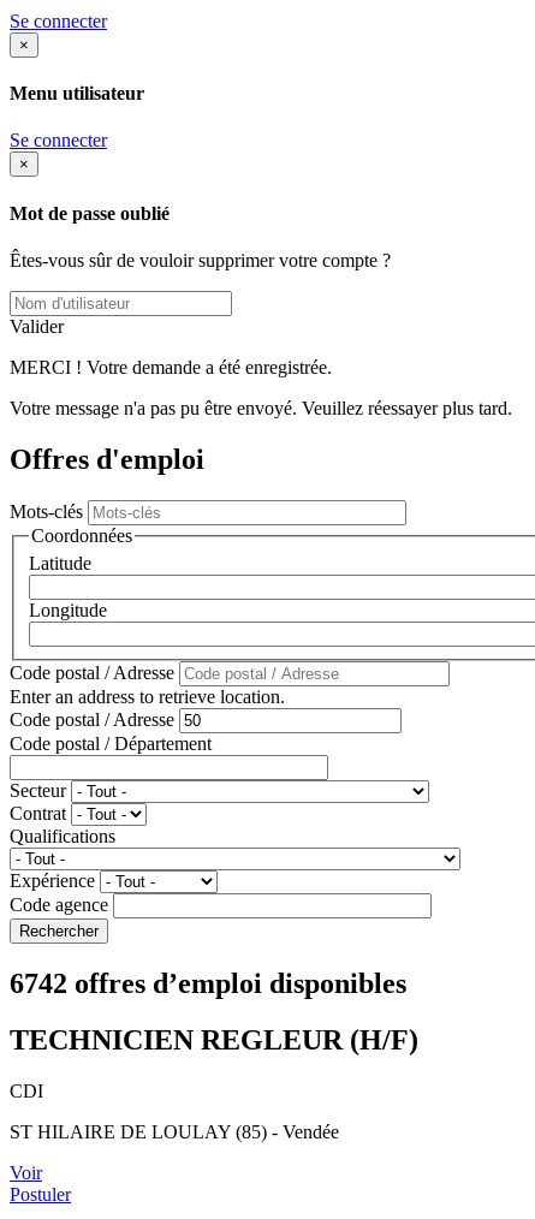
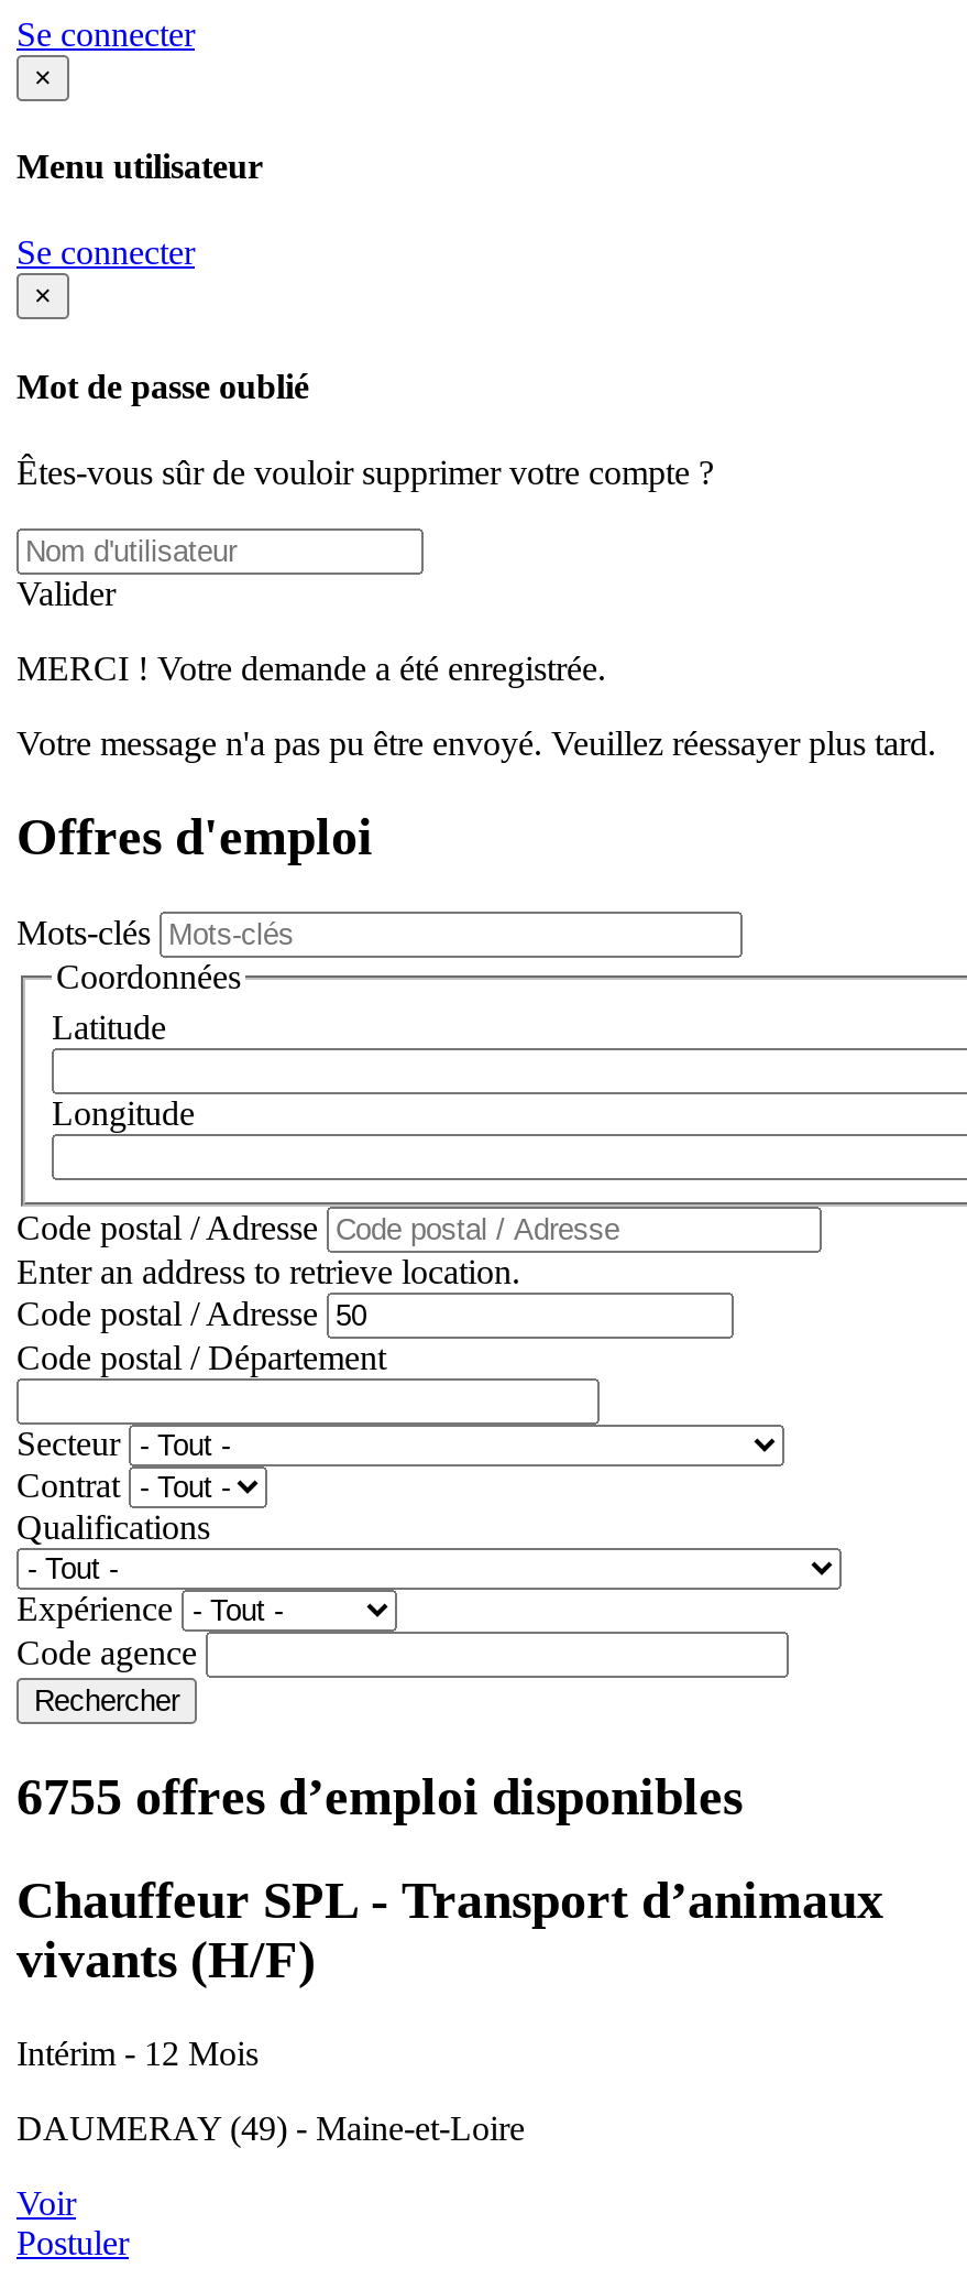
[10,968,406,999] 6742 offres d’emploi disponibles -> [17,1769,743,1826] 6755 offres d’emploi disponibles
[10,1024,418,1056] TECHNICIEN REGLEUR (H/F) -> [17,1872,883,1989] Chauffeur SPL - Transport d’animaux | vivants (H/F)
[10,1081,43,1101] CDI -> [17,2035,259,2072] Intérim - 12 Mois
[10,1122,339,1142] ST HILAIRE DE LOULAY (85) - Vendée -> [17,2109,525,2147] DAUMERAY (49) - Maine-et-Loire

